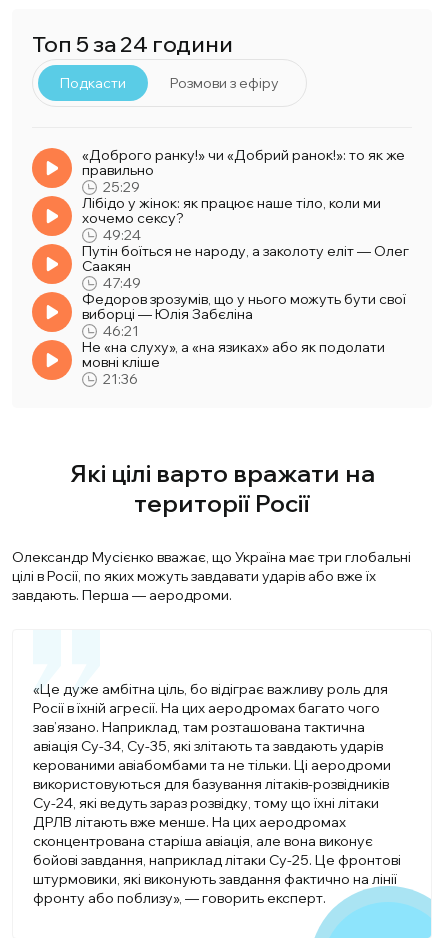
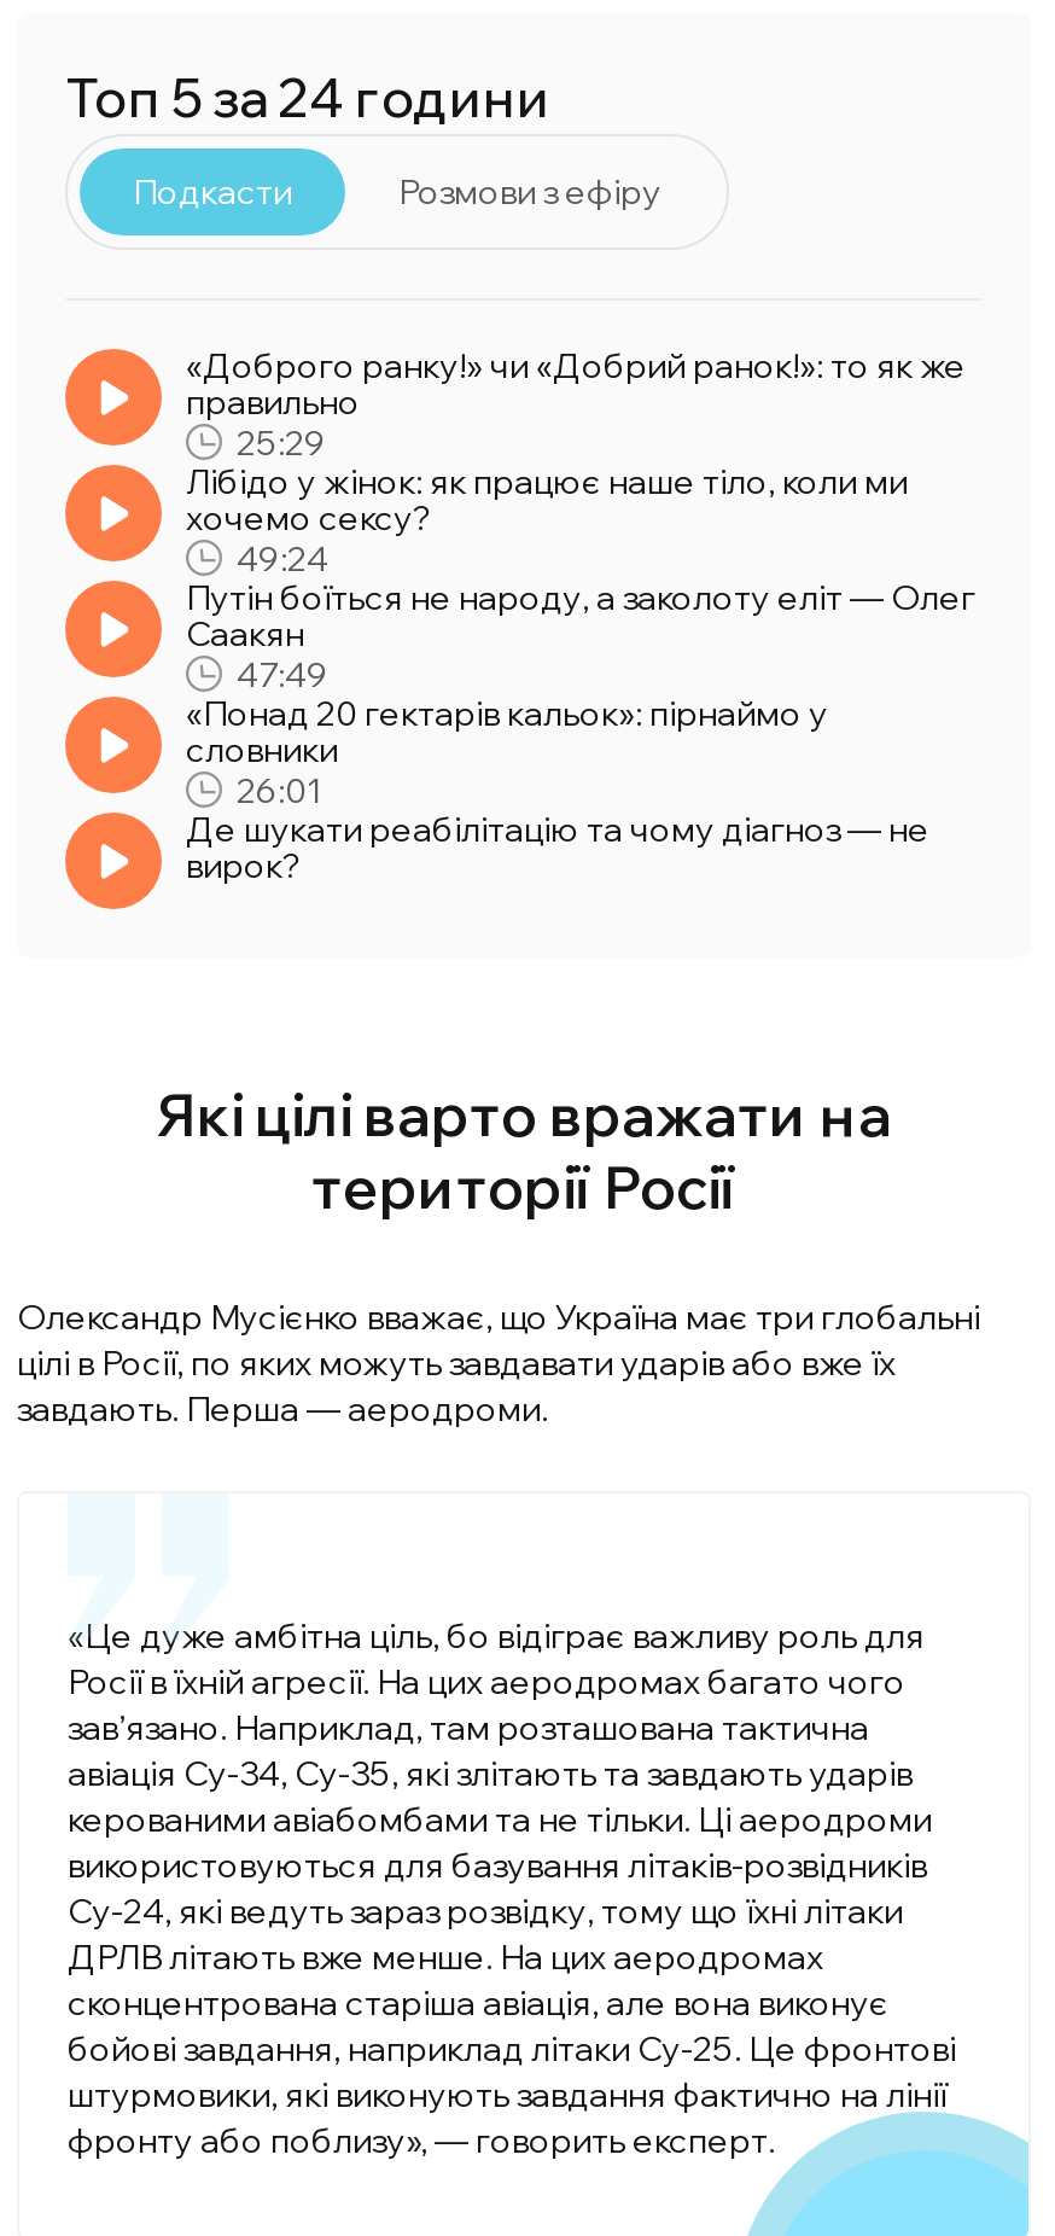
[82,290,406,388] Федоров зрозумів, що у нього можуть бути свої | виборці — Юлія Забєліна | 46:21 | Не «на слуху», а «на язиках» або як подолати | мовні кліше | 21:36 -> [186,691,929,886] «Понад 20 гектарів кальок»: пірнаймо у | словники | 26:01 | Де шукати реабілітацію та чому діагноз — не | вирок?

